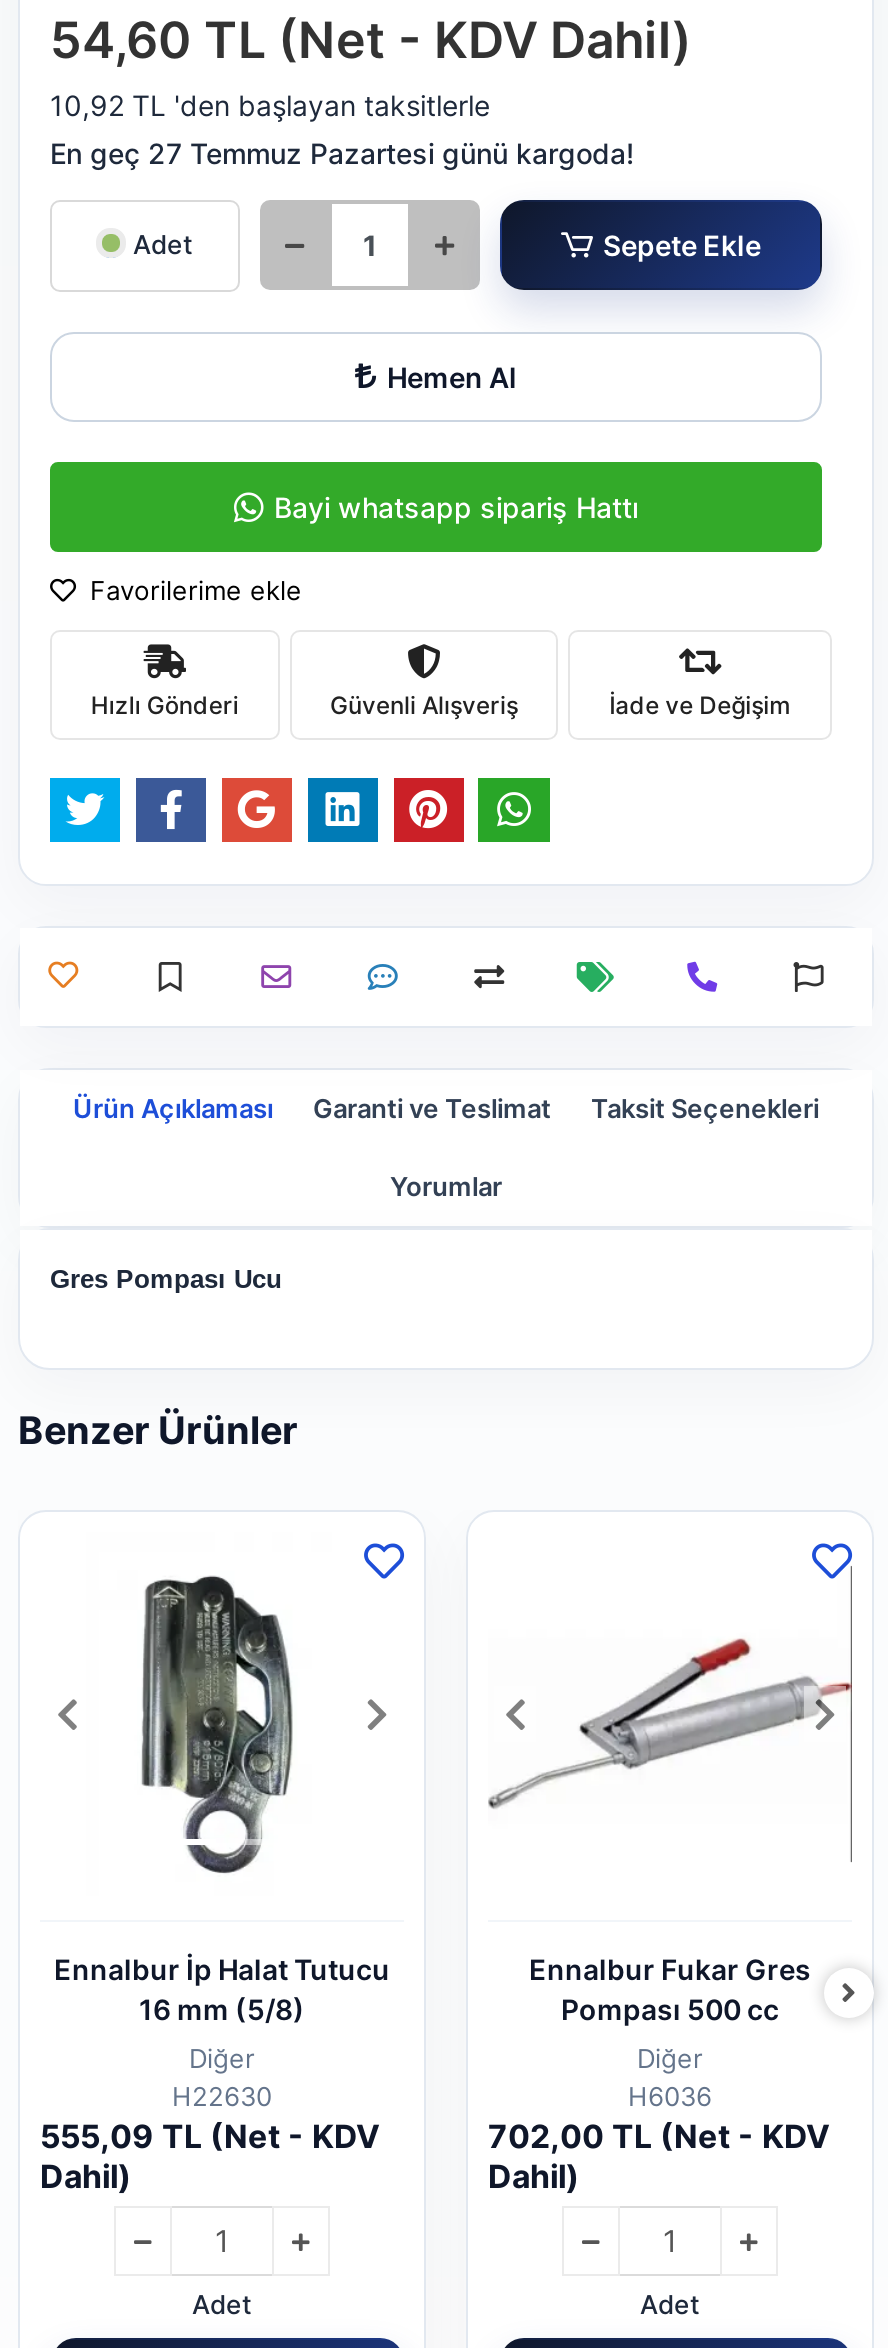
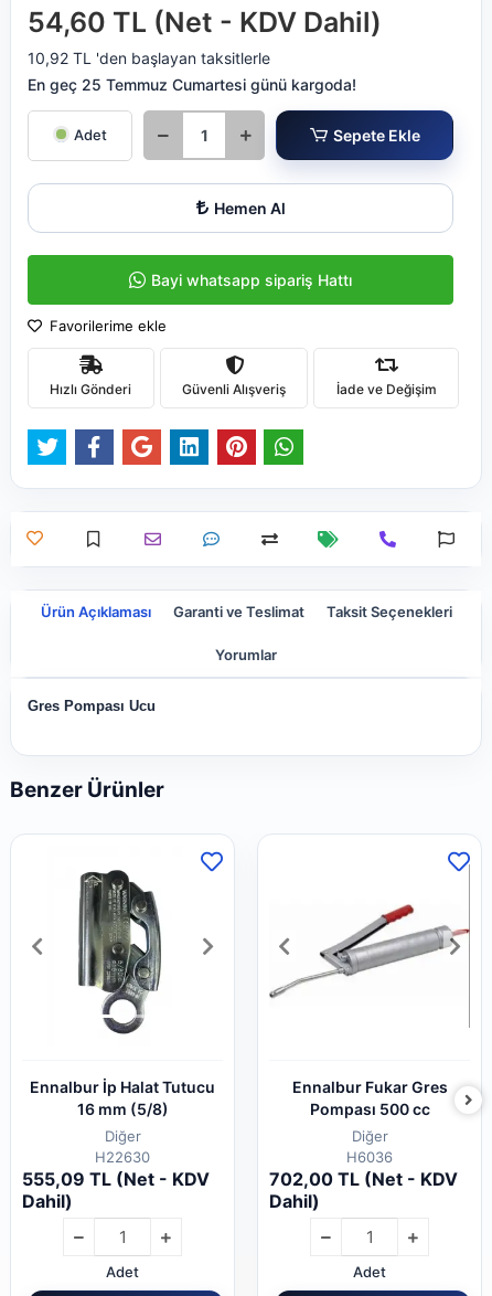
[50,136,634,170] En geç 27 Temmuz Pazartesi günü kargoda! -> [28,75,356,94] En geç 25 Temmuz Cumartesi günü kargoda!

